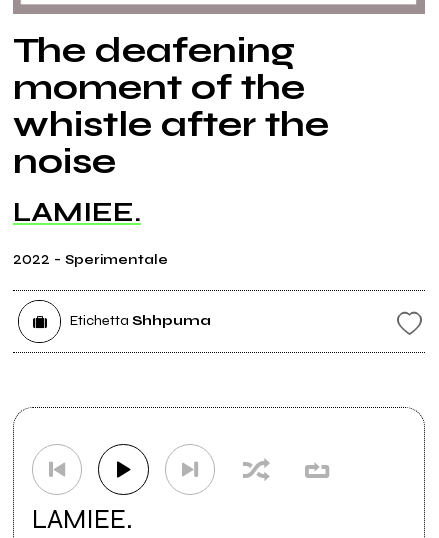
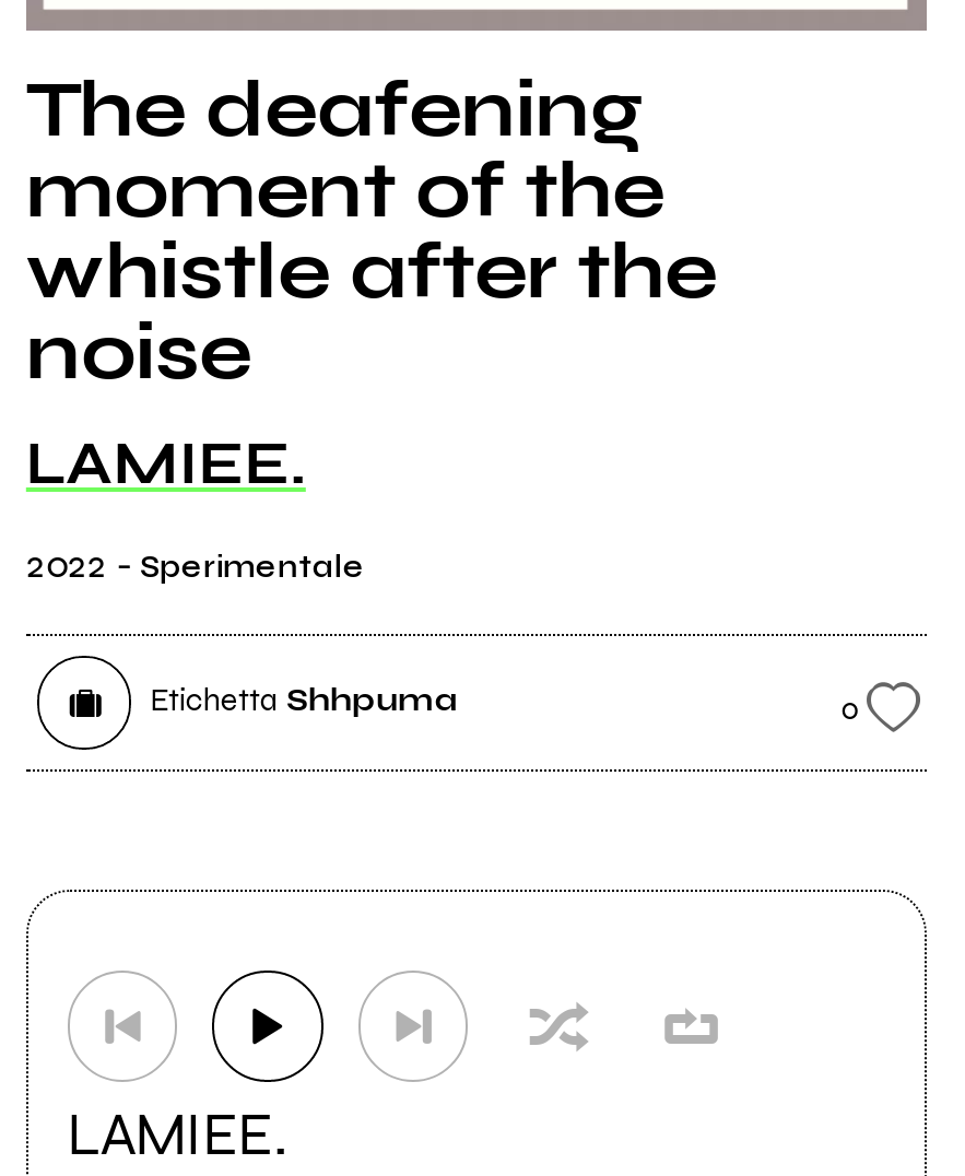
none -> [841,690,861,727] 0

